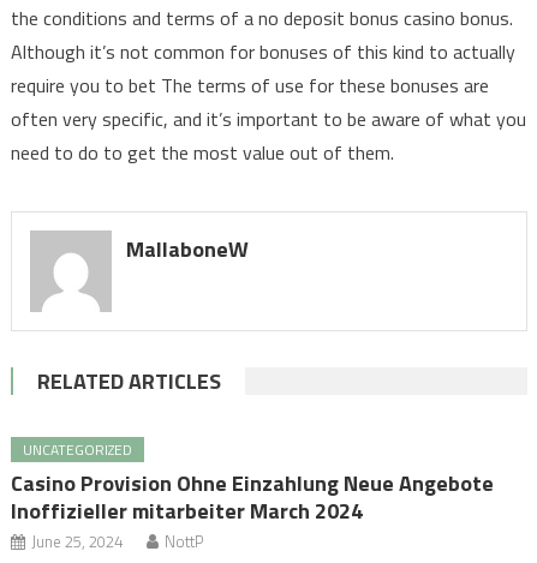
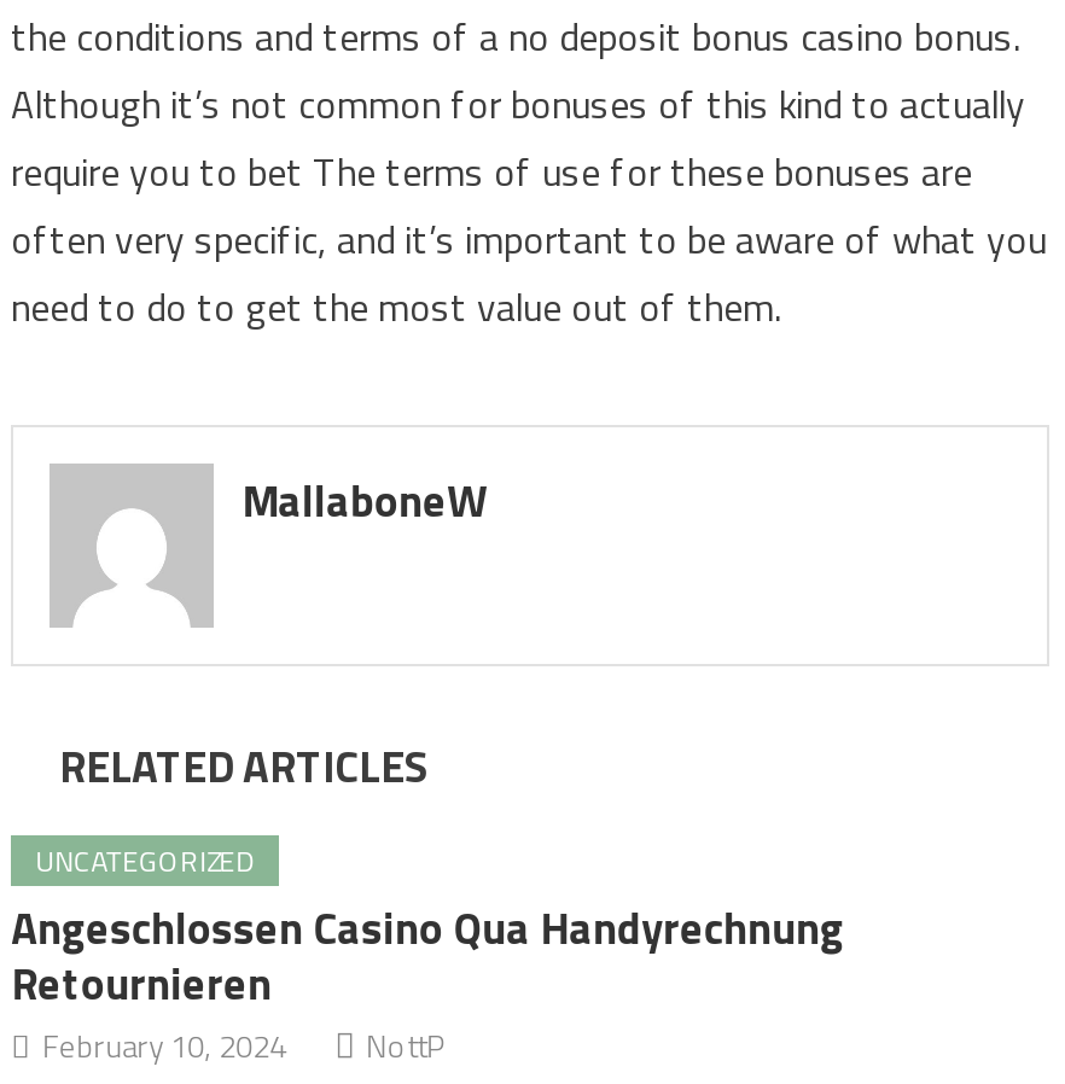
[11,467,494,553] Casino Provision Ohne Einzahlung Neue Angebote | Inoffizieller mitarbeiter March 2024 | June 25, 2024 -> [11,895,844,1069] Angeschlossen Casino Qua Handyrechnung | Retournieren | February 10, 2024

